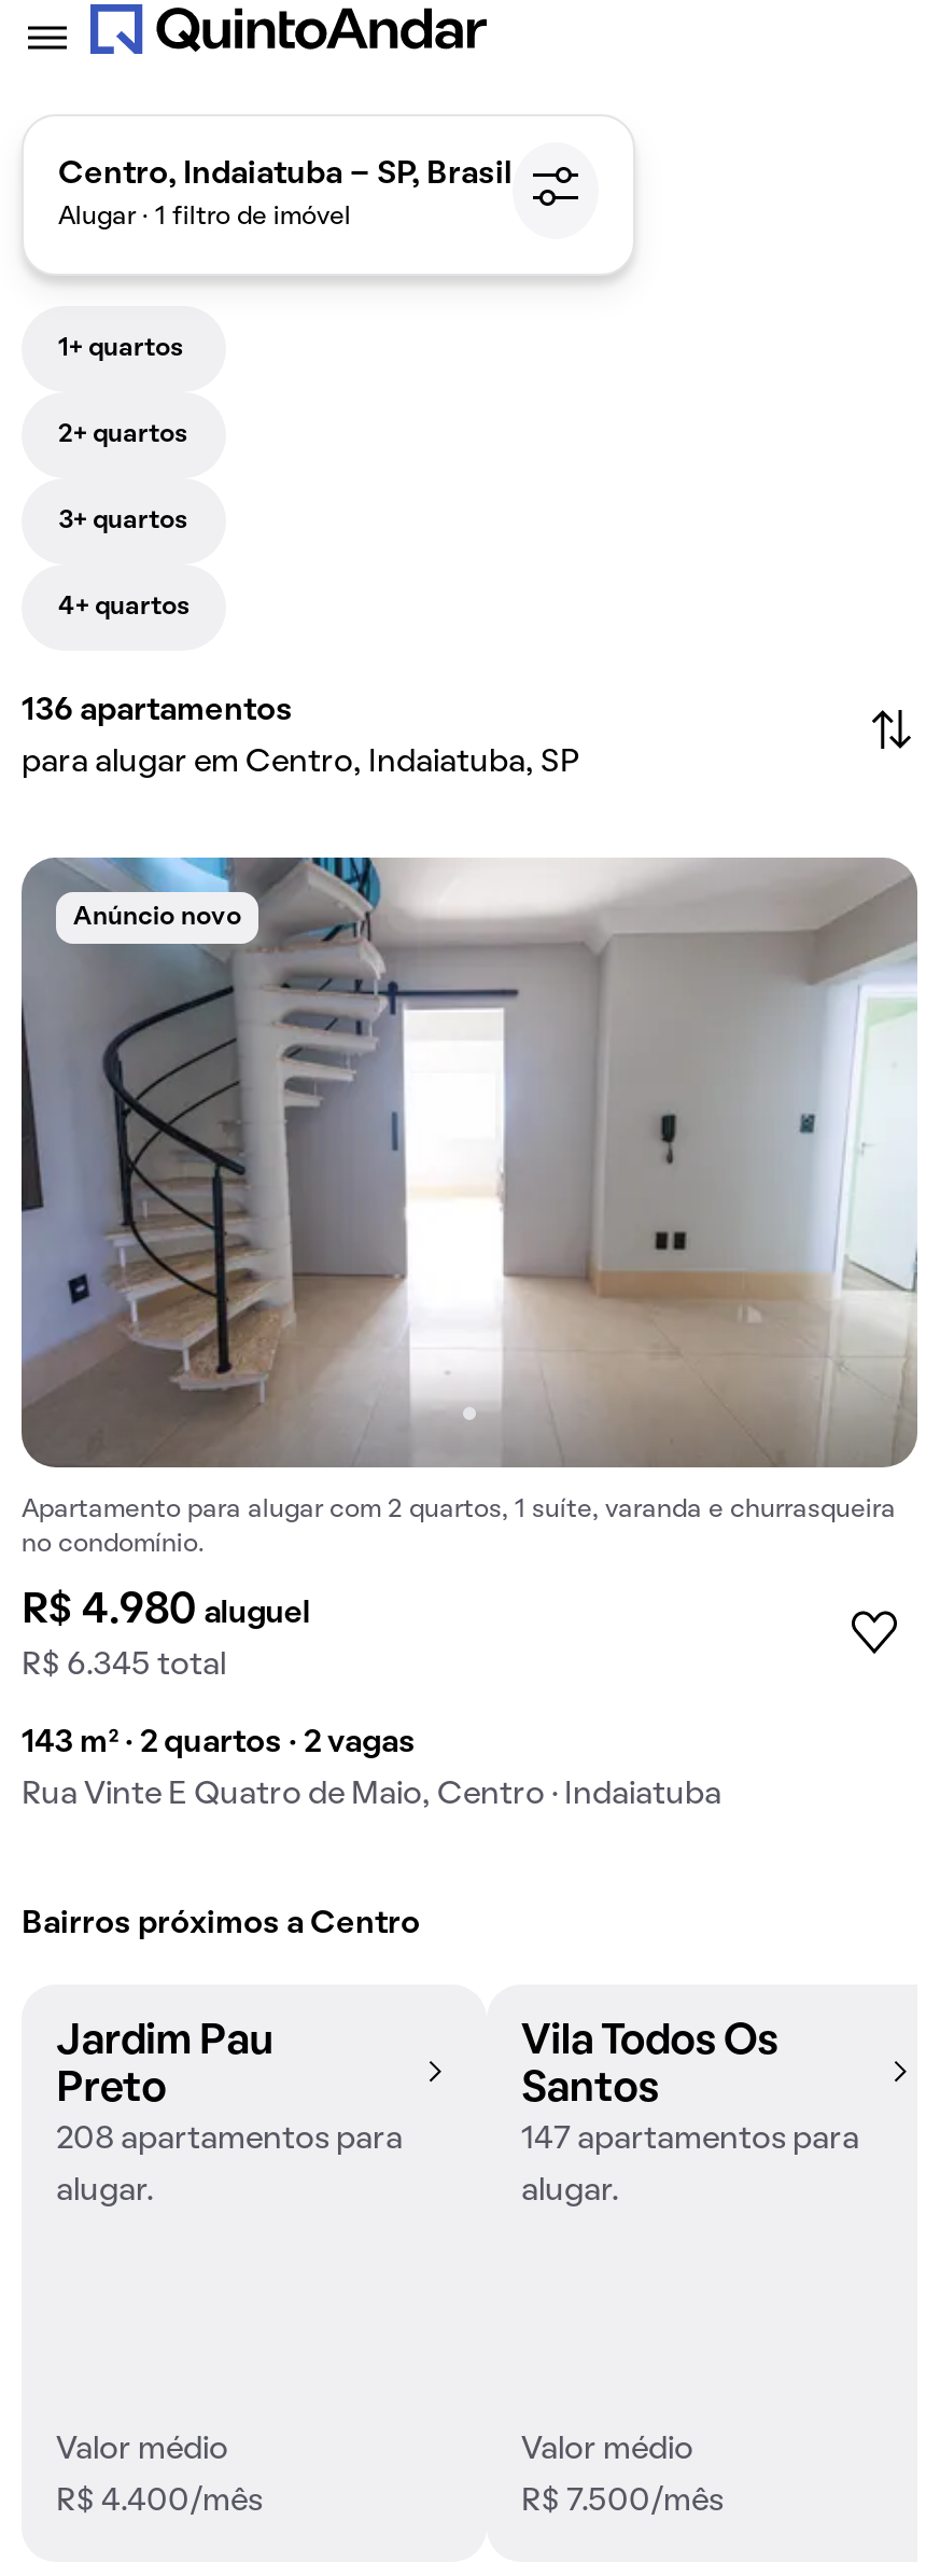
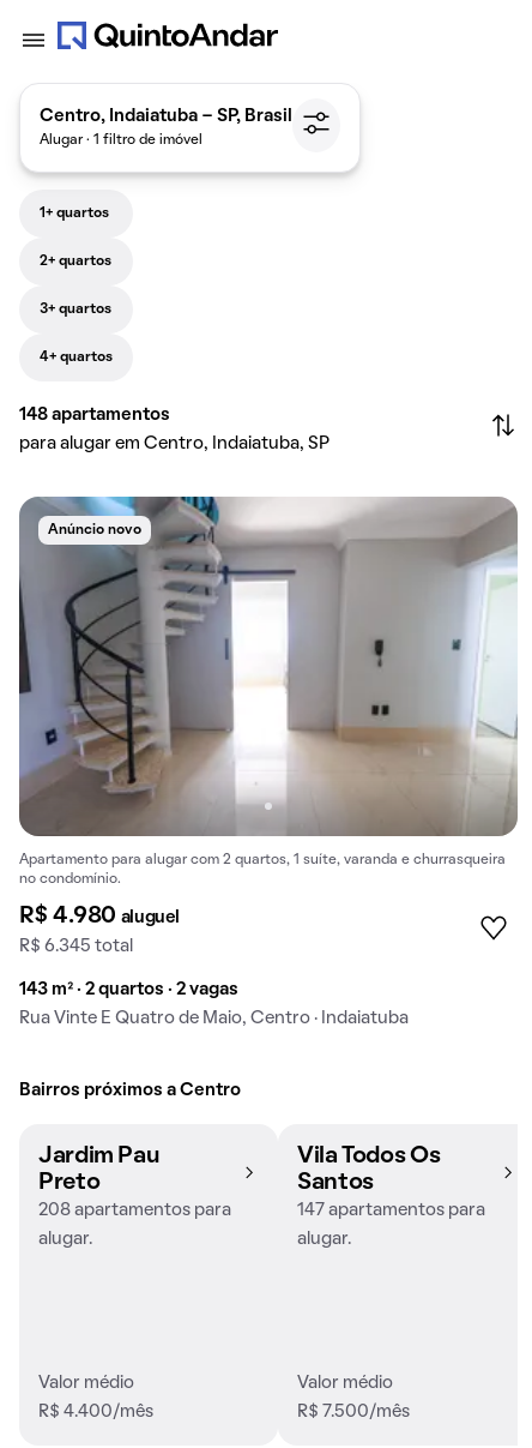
[22,696,293,726] 136 apartamentos -> [19,407,170,423] 148 apartamentos

